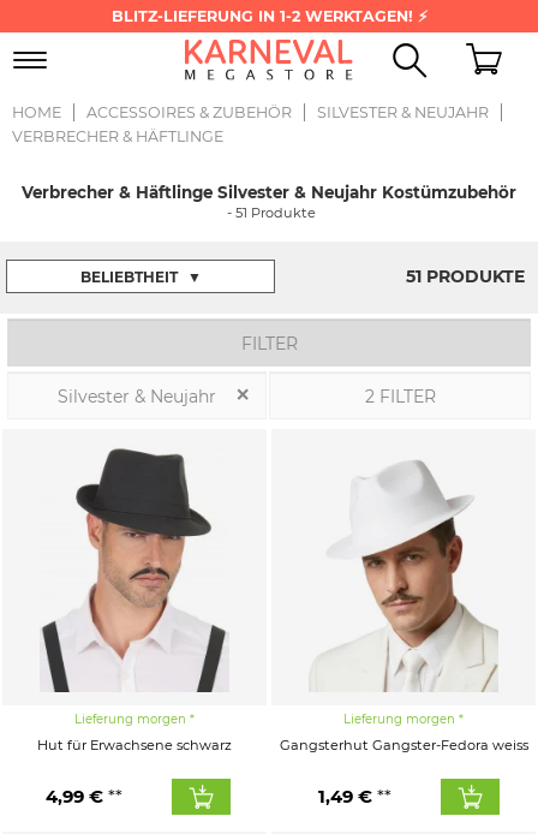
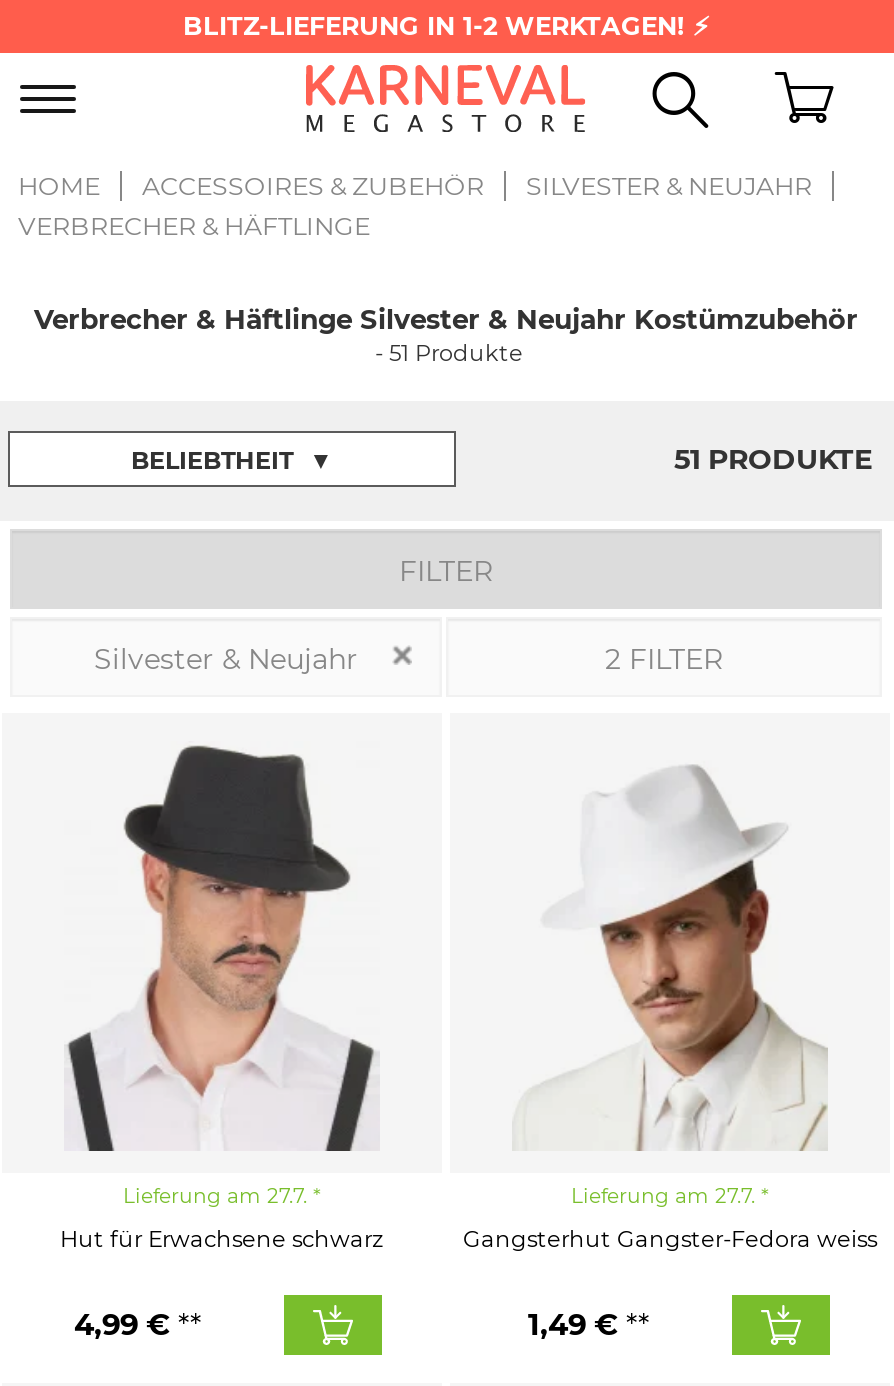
[74,711,186,727] Lieferung morgen -> [123,1183,307,1209] Lieferung am 27.7.
[343,711,455,727] Lieferung morgen -> [571,1183,755,1209] Lieferung am 27.7.

